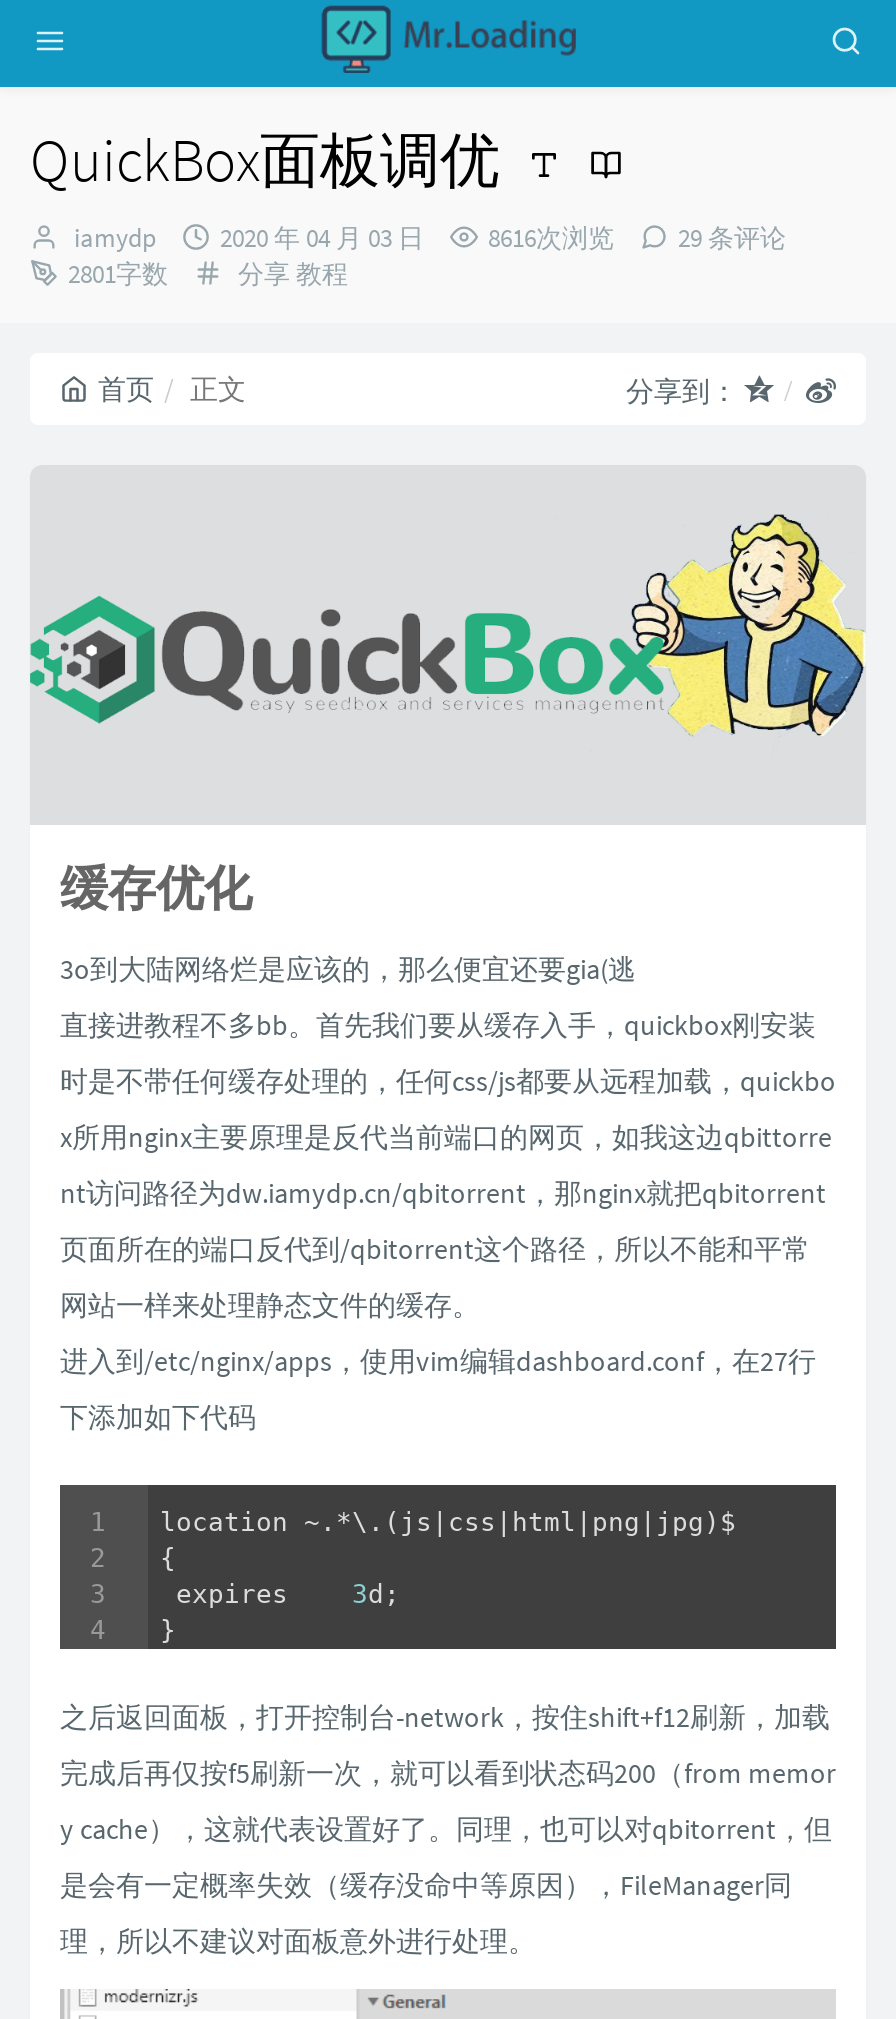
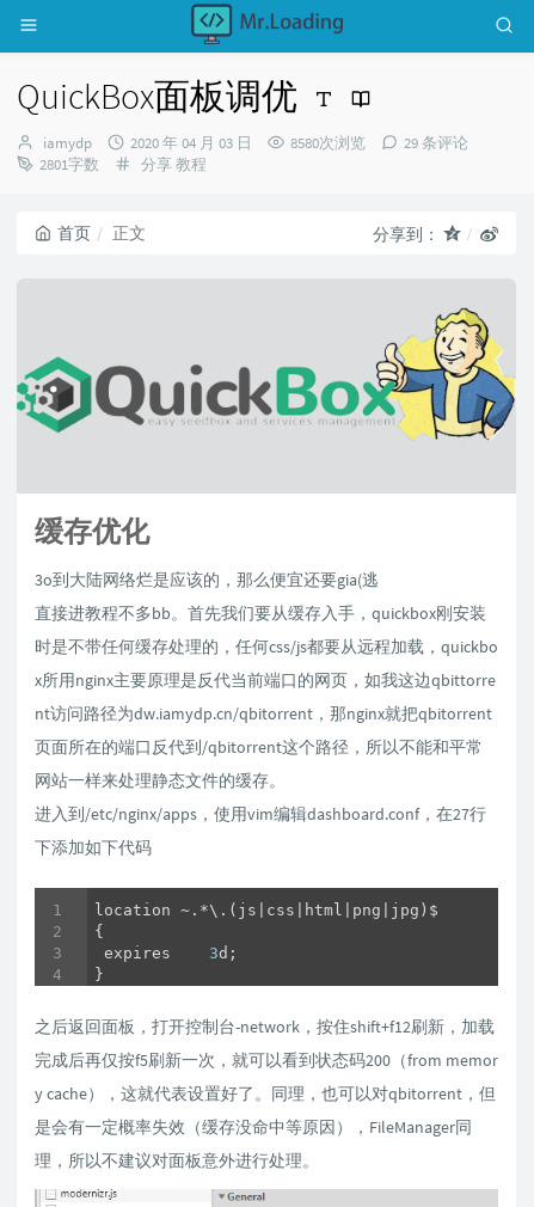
[488,221,614,255] 8616次浏览 -> [290,133,366,153] 8580次浏览

